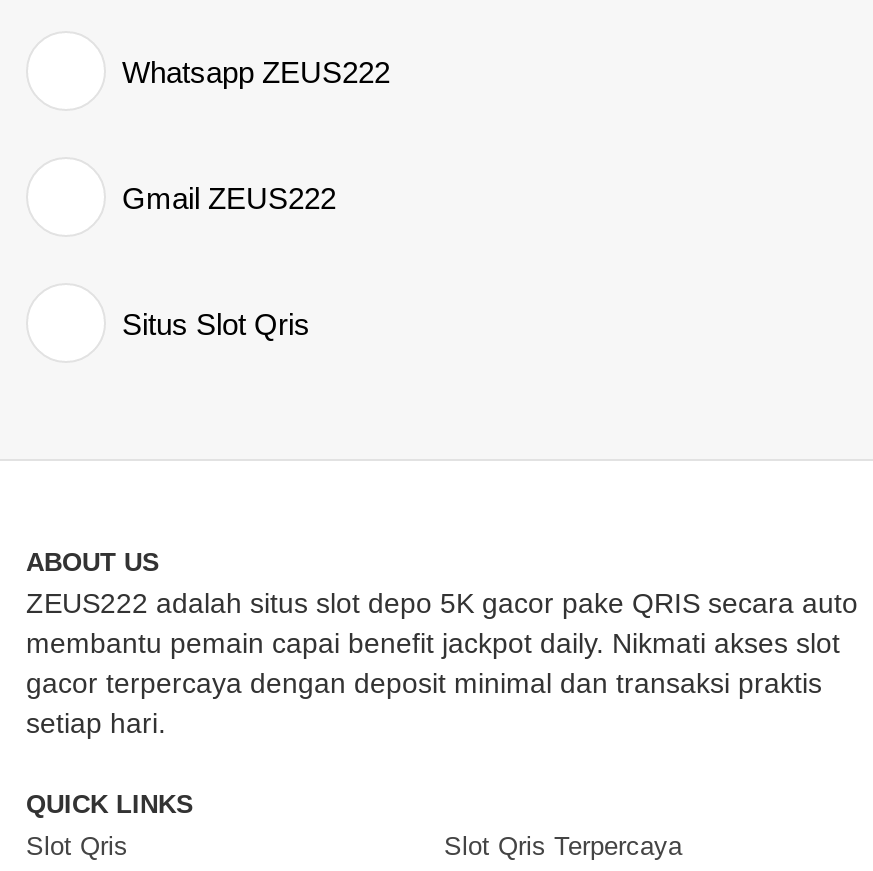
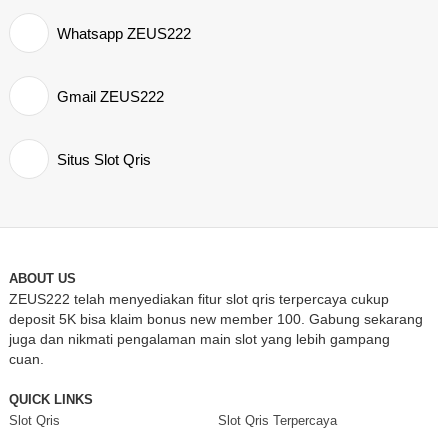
[26,588,858,740] ZEUS222 adalah situs slot depo 5K gacor pake QRIS secara auto | membantu pemain capai benefit jackpot daily. Nikmati akses slot | gacor terpercaya dengan deposit minimal dan transaksi praktis | setiap hari. -> [9,291,423,367] ZEUS222 telah menyediakan fitur slot qris terpercaya cukup | deposit 5K bisa klaim bonus new member 100. Gabung sekarang | juga dan nikmati pengalaman main slot yang lebih gampang | cuan.

